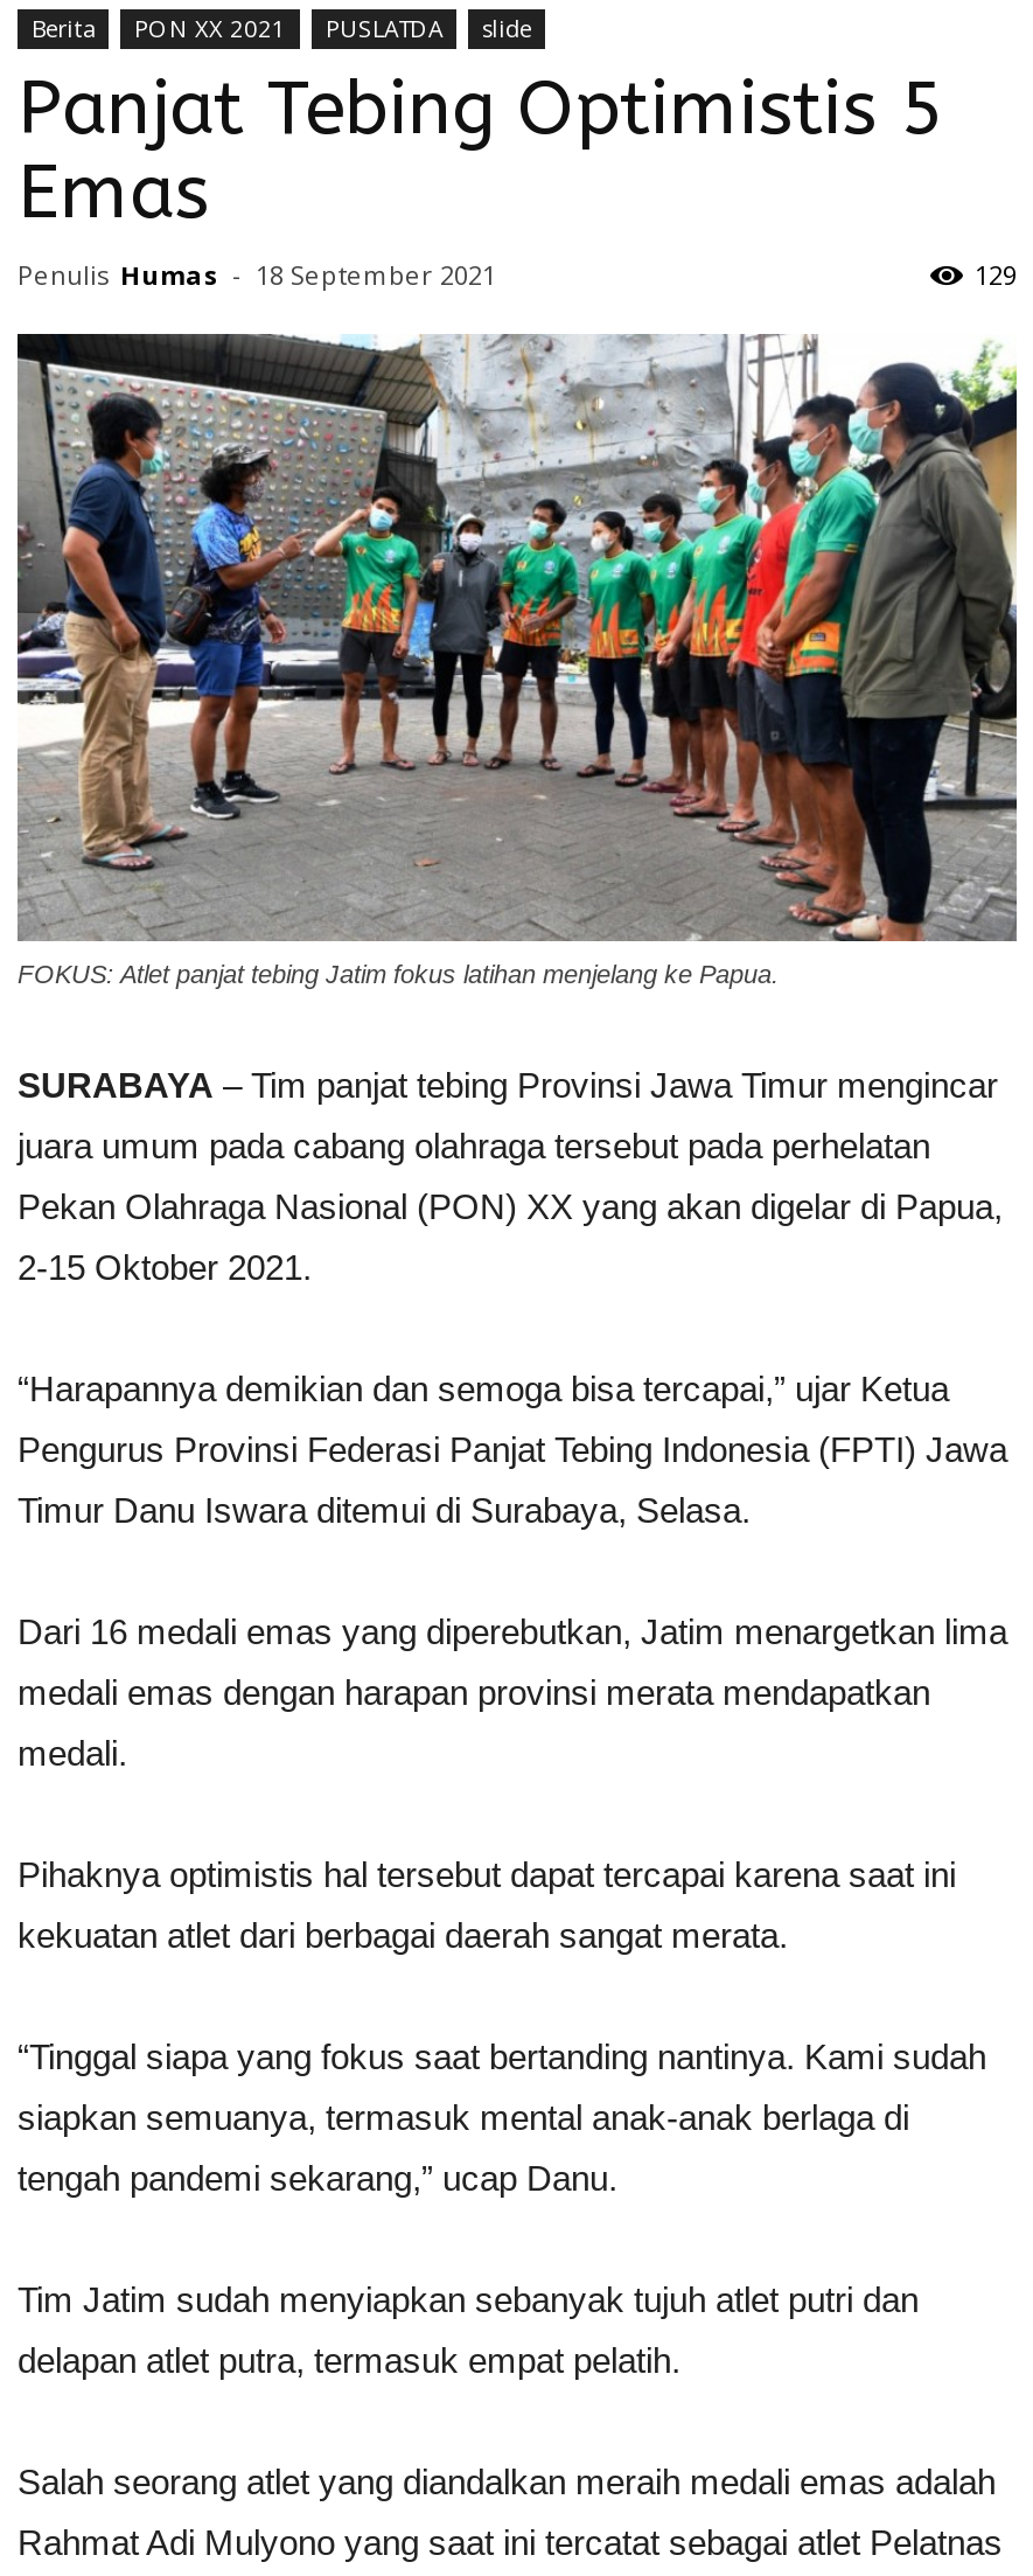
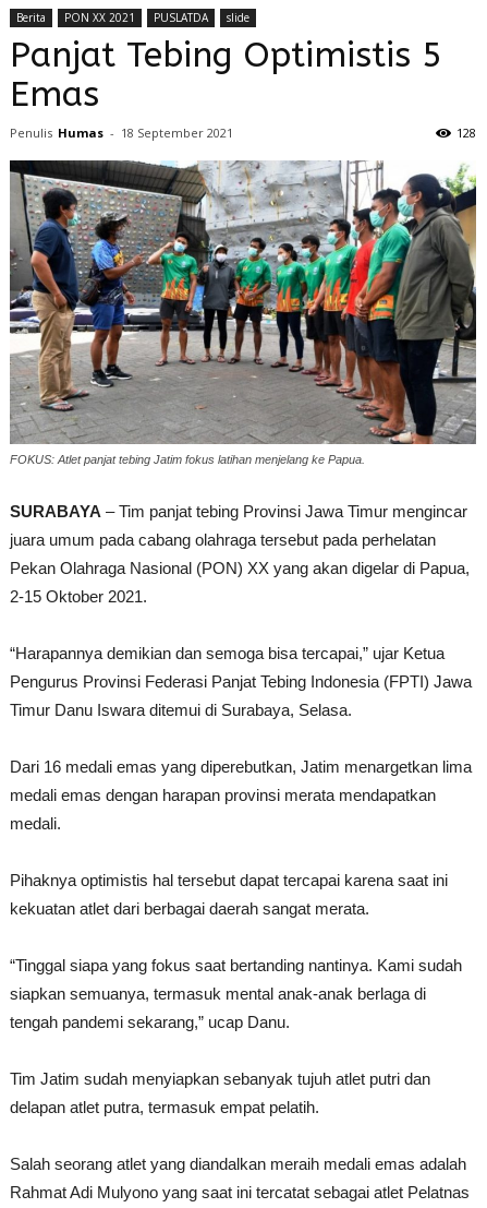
[975,257,1017,292] 129 -> [456,124,476,141] 128

